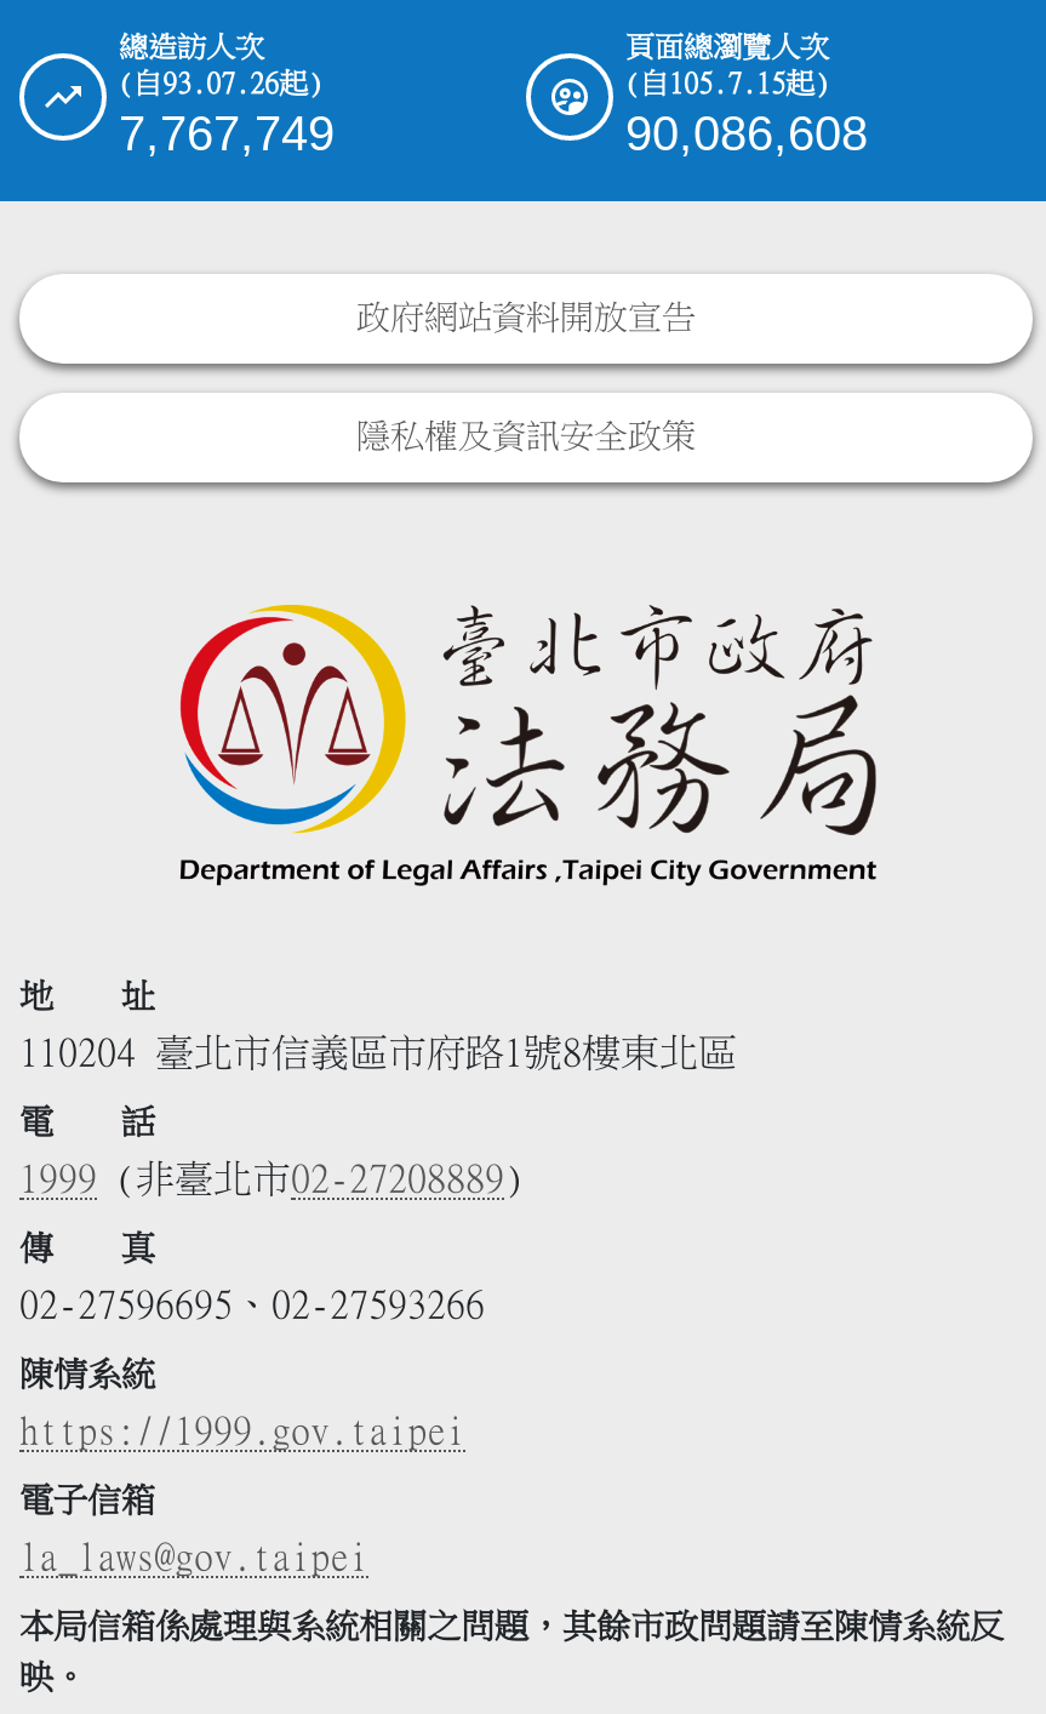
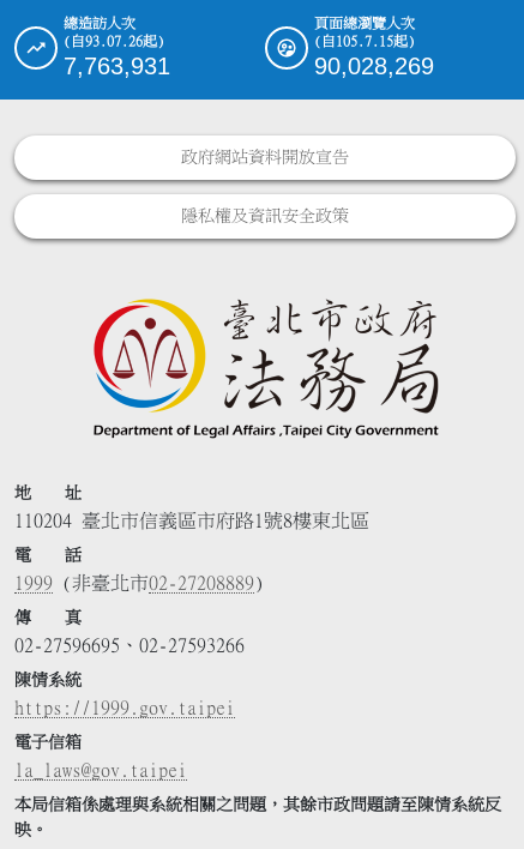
[119,106,335,160] 7,767,749 -> [64,53,170,79] 7,763,931
[625,106,868,160] 90,086,608 -> [314,53,434,79] 90,028,269

